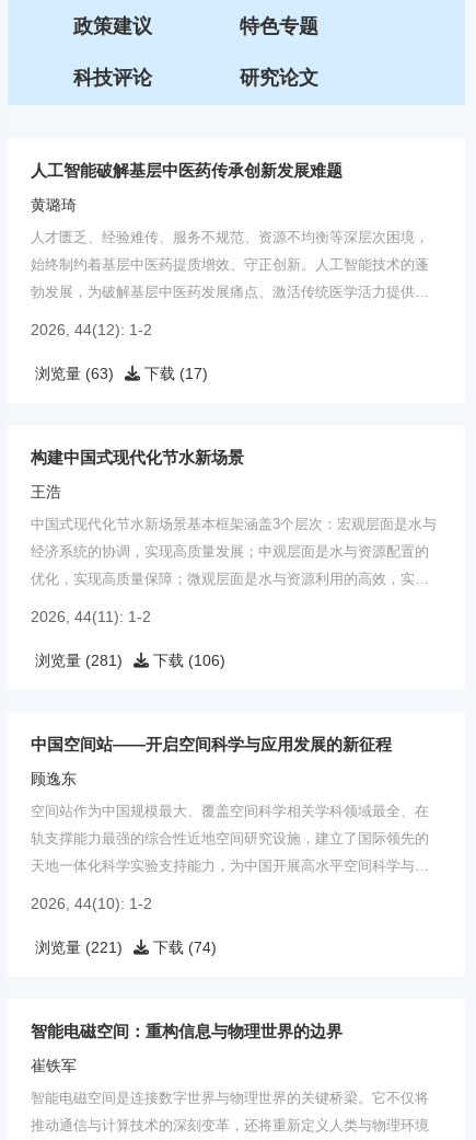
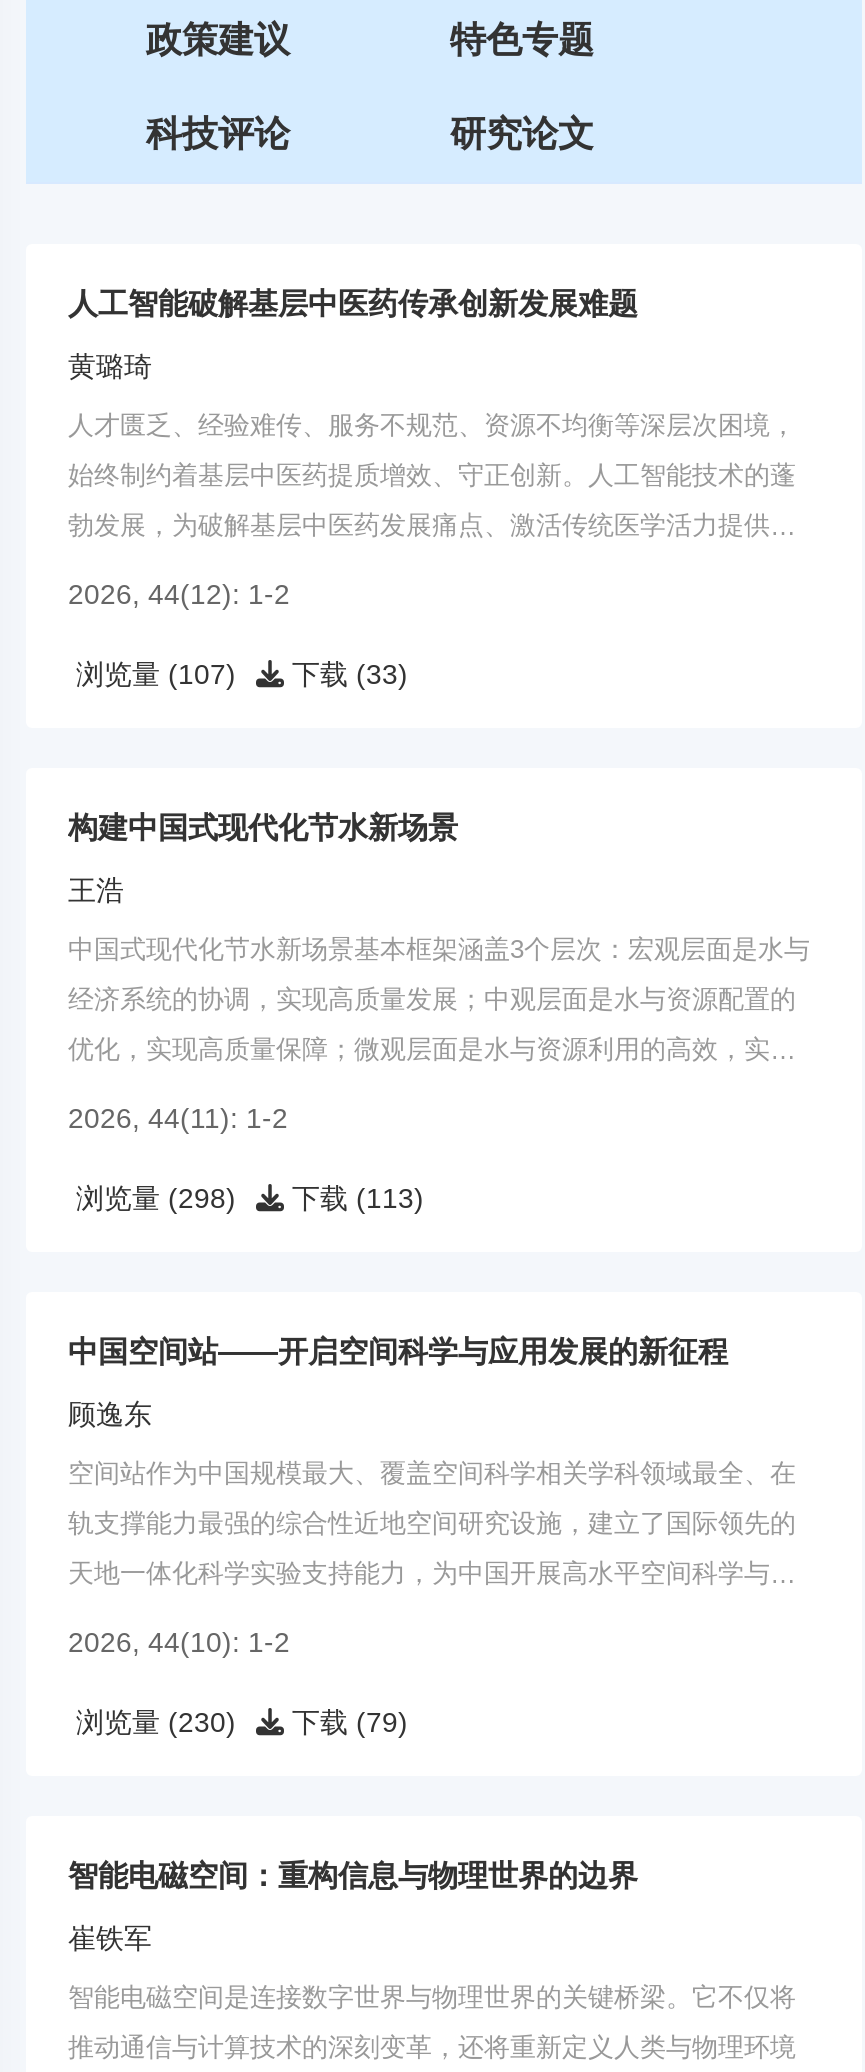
[31,365,114,383] 浏览量 (63) -> [68,659,236,691] 浏览量 (107)
[140,365,208,383] 下载 (17) -> [284,659,408,691] 下载 (33)
[31,652,123,670] 浏览量 (281) -> [68,1183,236,1215] 浏览量 (298)
[149,652,225,670] 下载 (106) -> [284,1183,424,1215] 下载 (113)
[31,939,123,957] 浏览量 (221) -> [68,1707,236,1739] 浏览量 (230)
[149,939,217,957] 下载 (74) -> [284,1707,408,1739] 下载 (79)

